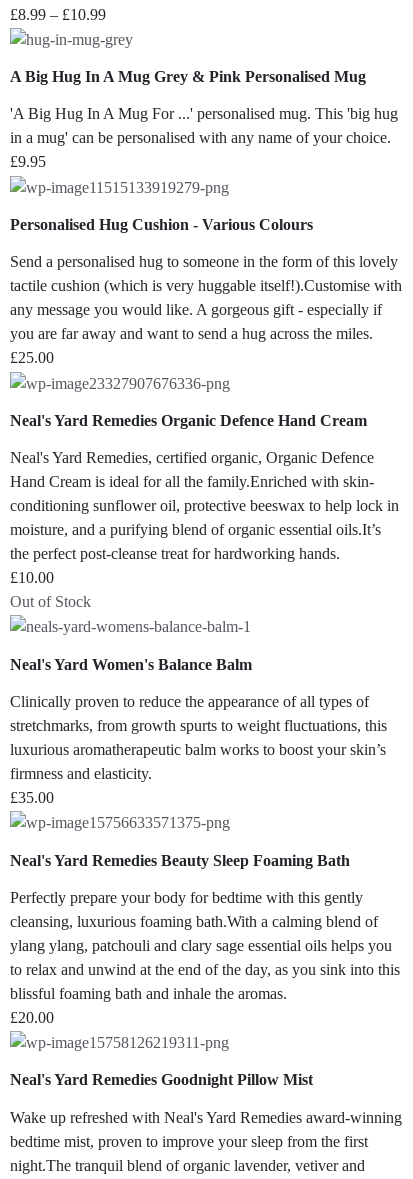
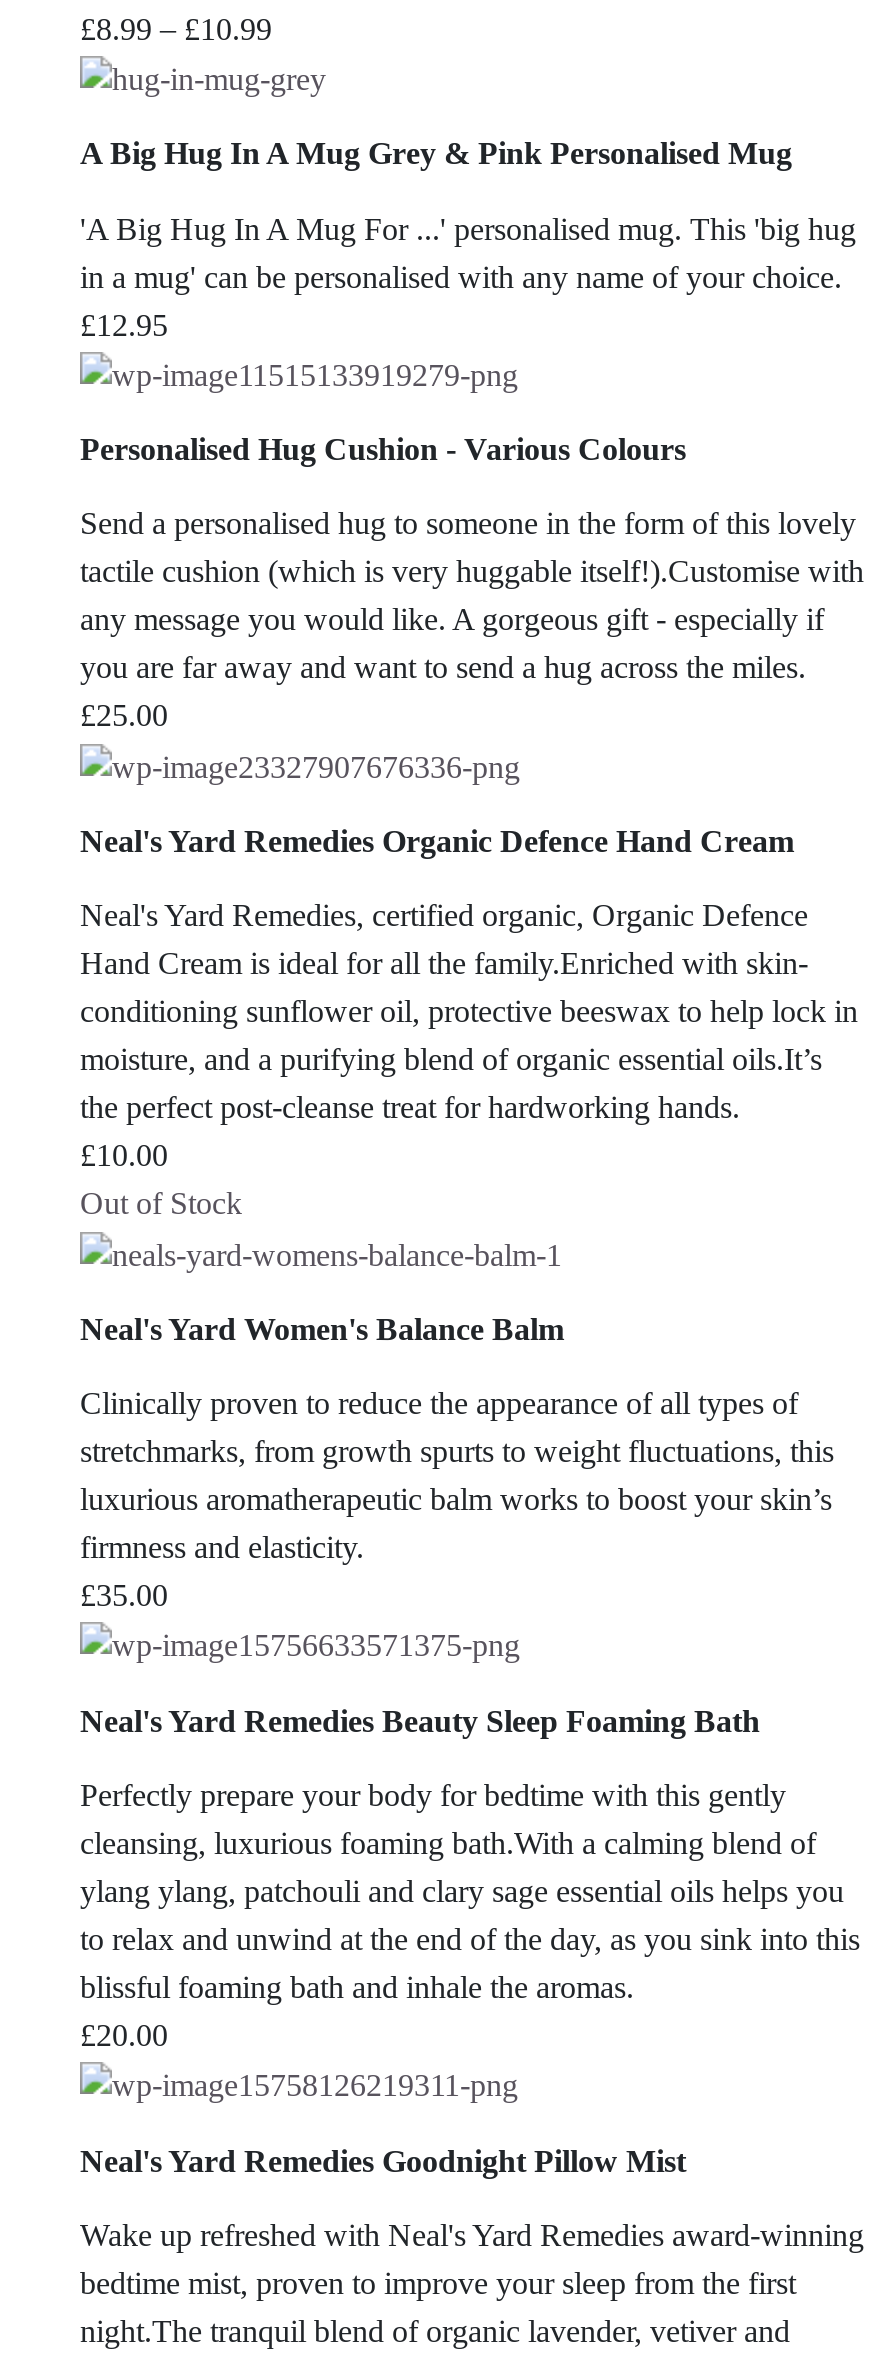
[10,153,46,170] £9.95 -> [80,307,168,341] £12.95

